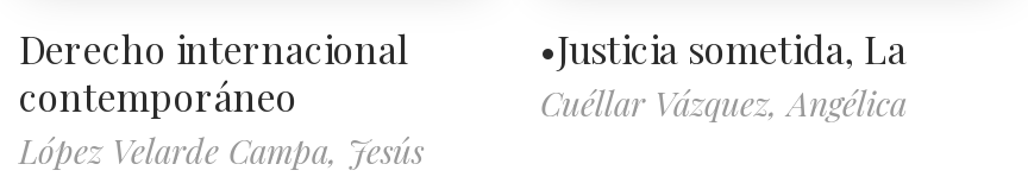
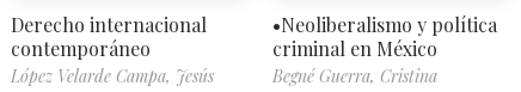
[540,23,907,125] •Justicia sometida, La | Cuéllar Vázquez, Angélica -> [272,11,497,87] •Neoliberalismo y política | criminal en México | Begné Guerra, Cristina

